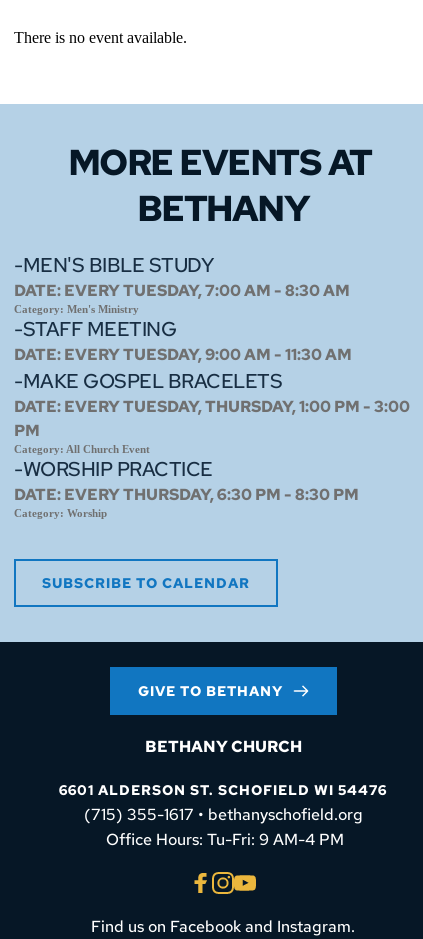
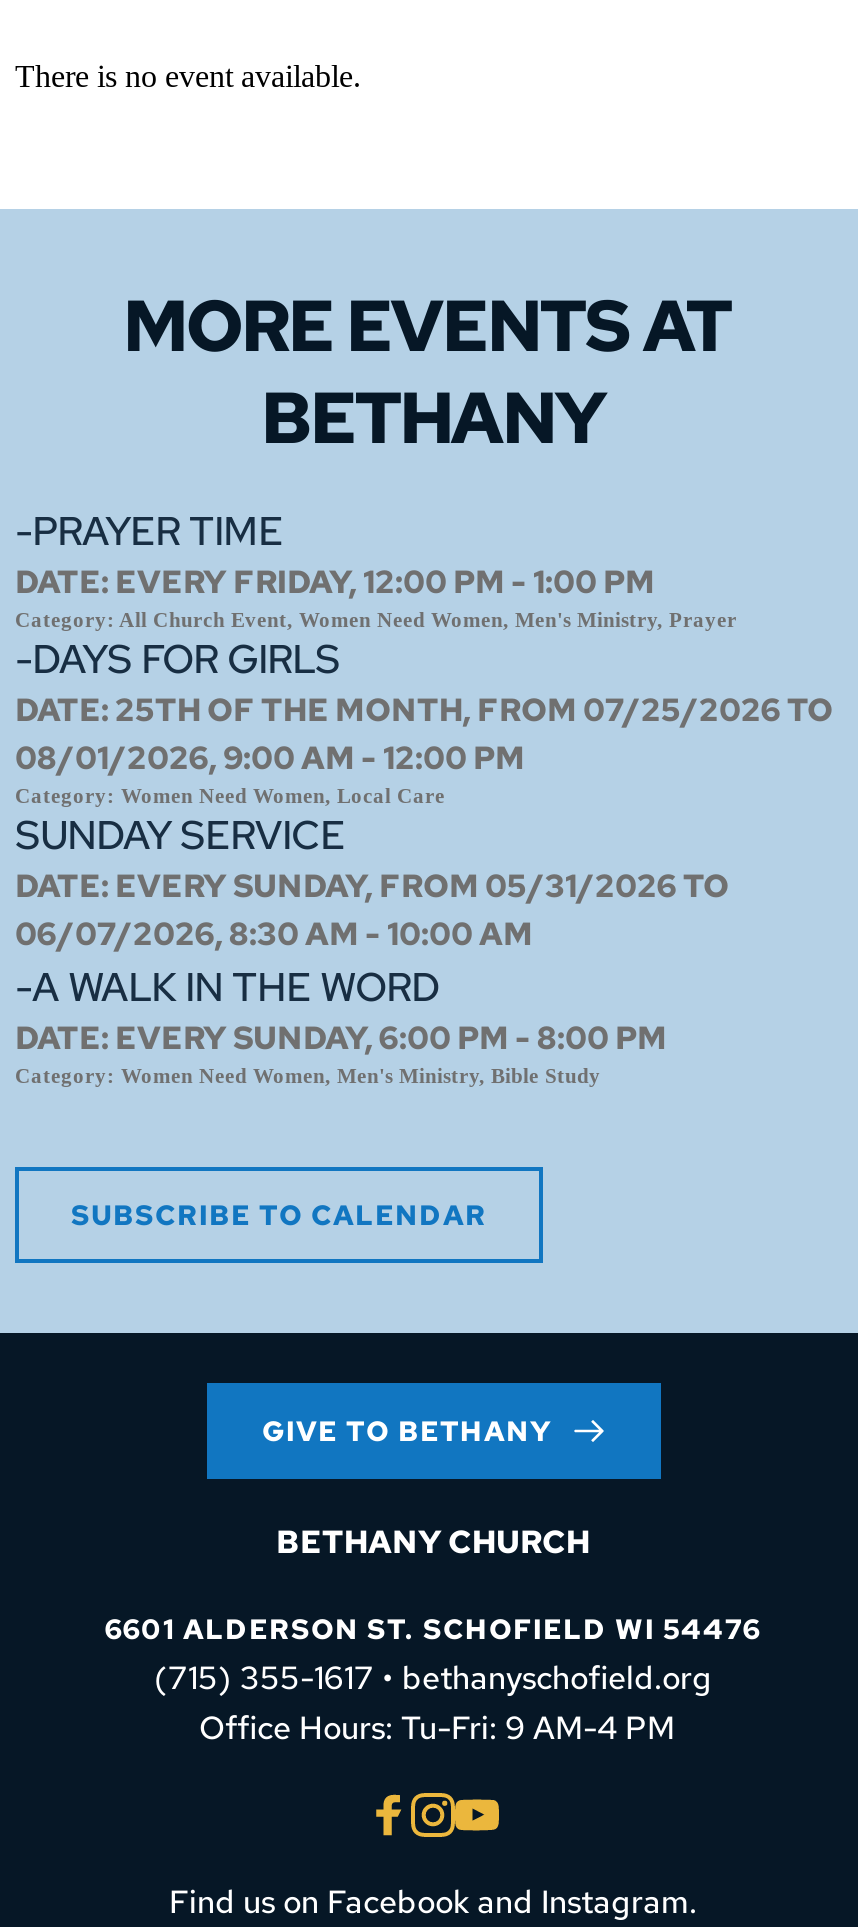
[14,252,410,519] -MEN'S BIBLE STUDY | DATE: EVERY TUESDAY, 7:00 AM - 8:30 AM | Category: Men's Ministry | -STAFF MEETING | DATE: EVERY TUESDAY, 9:00 AM - 11:30 AM | -MAKE GOSPEL BRACELETS | DATE: EVERY TUESDAY, THURSDAY, 1:00 PM - 3:00 | PM | Category: All Church Event | -WORSHIP PRACTICE | DATE: EVERY THURSDAY, 6:30 PM - 8:30 PM | Category: Worship -> [15,505,833,1087] -PRAYER TIME | DATE: EVERY FRIDAY, 12:00 PM - 1:00 PM | Category: All Church Event, Women Need Women, Men's Ministry, Prayer | -DAYS FOR GIRLS | DATE: 25TH OF THE MONTH, FROM 07/25/2026 TO | 08/01/2026, 9:00 AM - 12:00 PM | Category: Women Need Women, Local Care | SUNDAY SERVICE | DATE: EVERY SUNDAY, FROM 05/31/2026 TO | 06/07/2026, 8:30 AM - 10:00 AM | -A WALK IN THE WORD | DATE: EVERY SUNDAY, 6:00 PM - 8:00 PM | Category: Women Need Women, Men's Ministry, Bible Study

